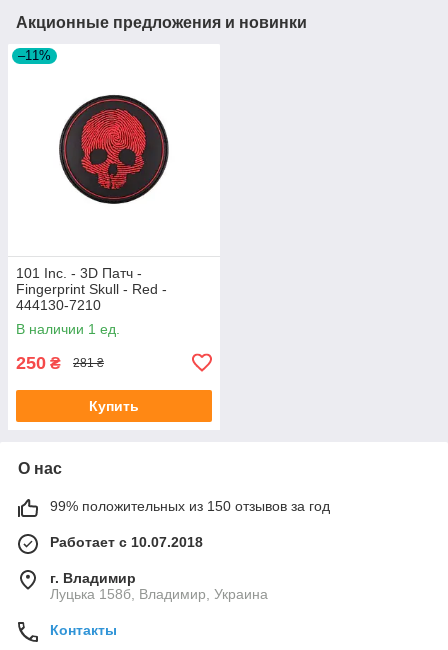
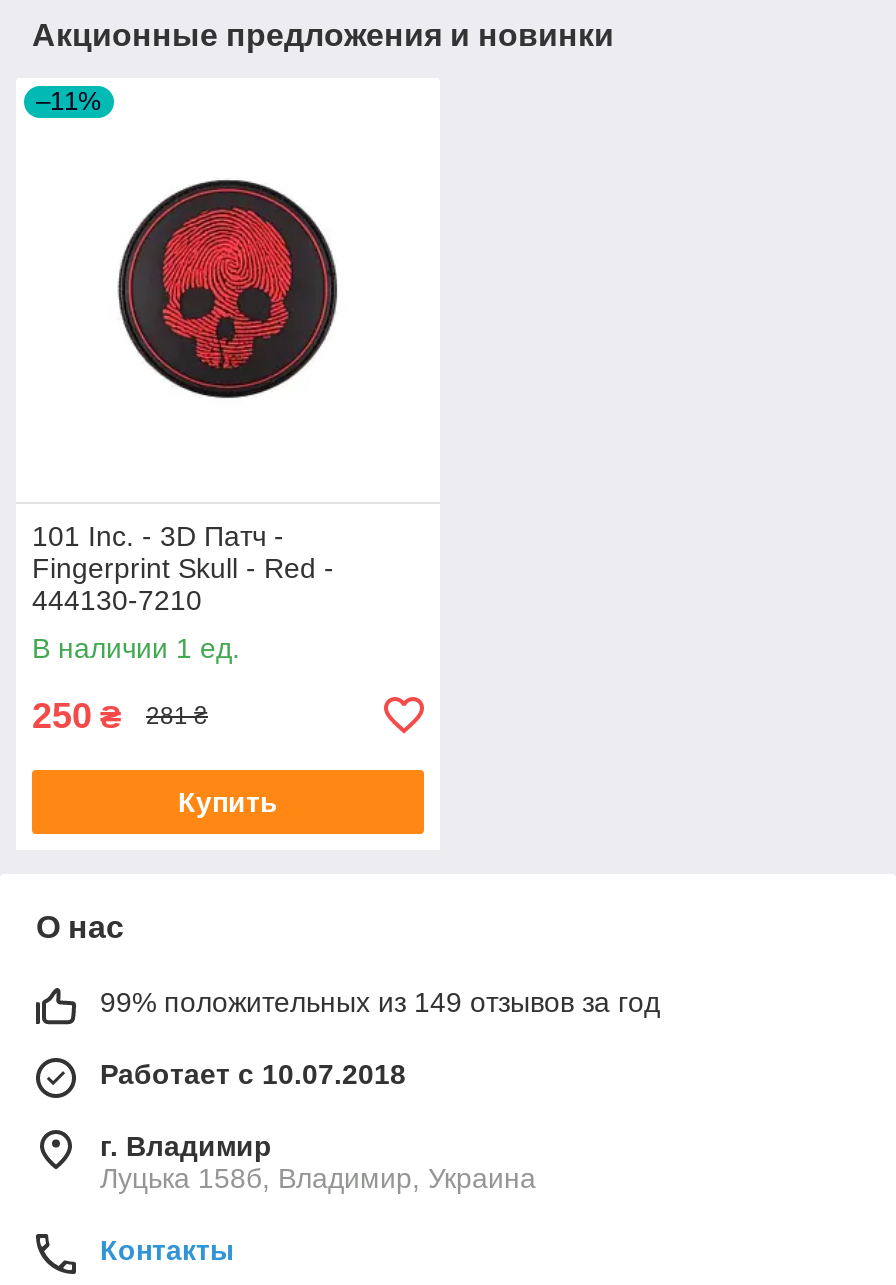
[50,498,330,514] 99% положительных из 150 отзывов за год -> [100,986,660,1018] 99% положительных из 149 отзывов за год

